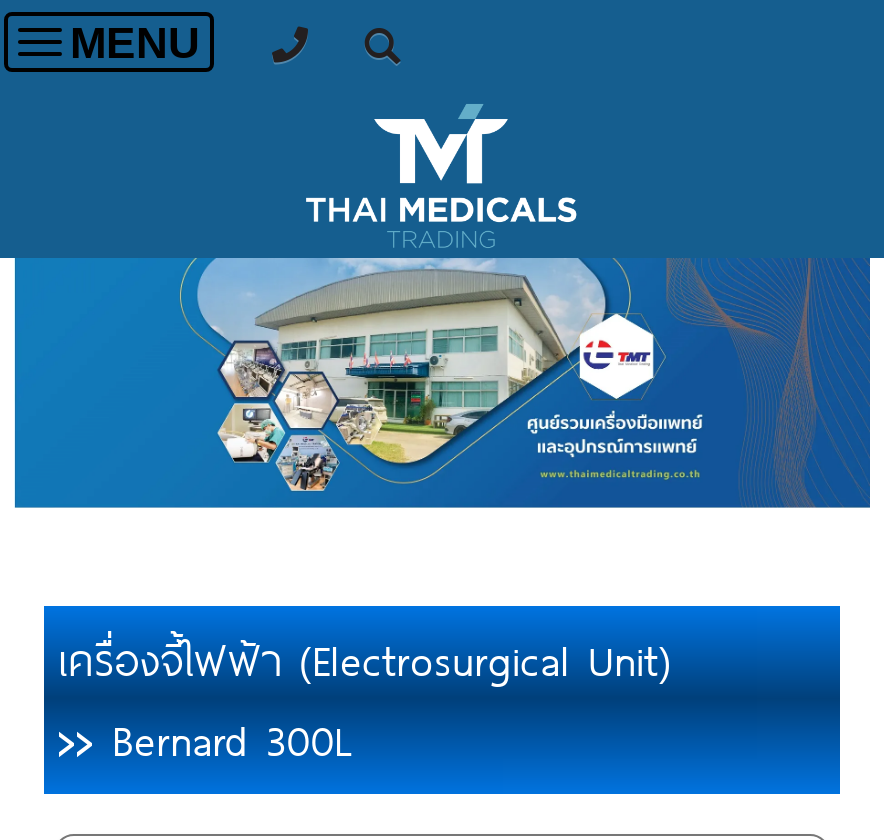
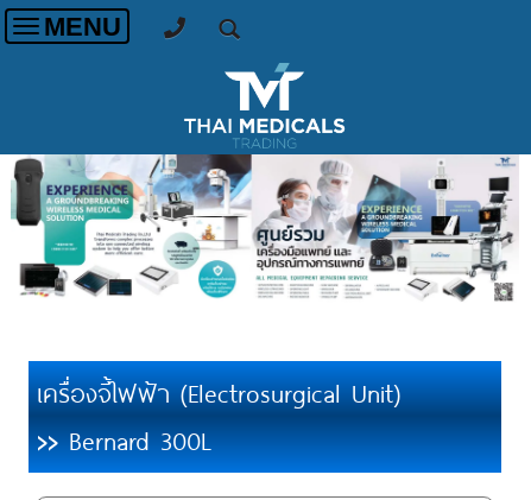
[12,256,872,510] [image] -> [11,153,519,303] [image]

